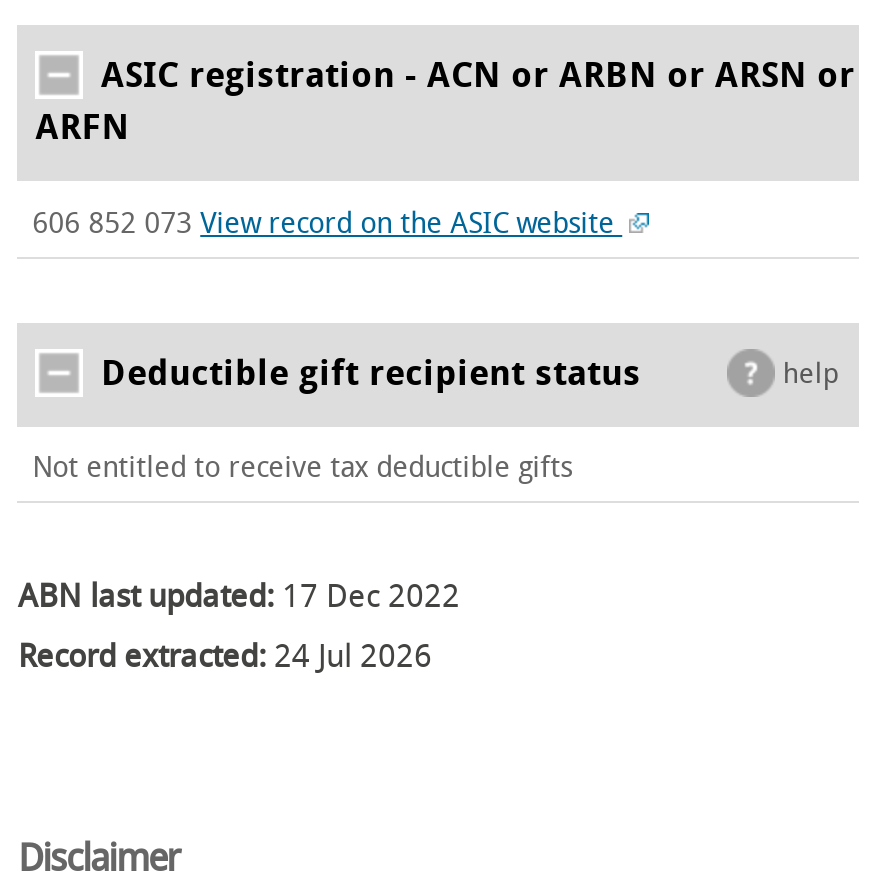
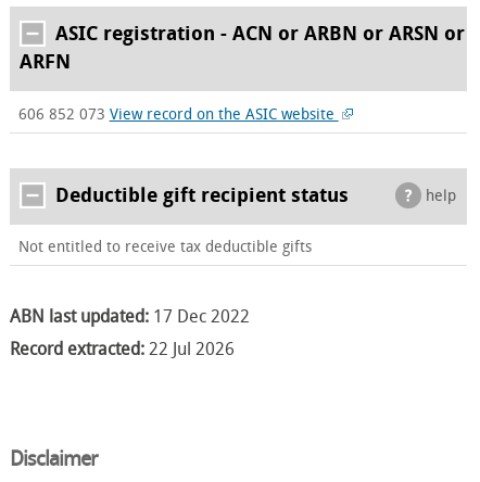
[18,638,432,676] Record extracted: 24 Jul 2026 -> [10,339,235,360] Record extracted: 22 Jul 2026

